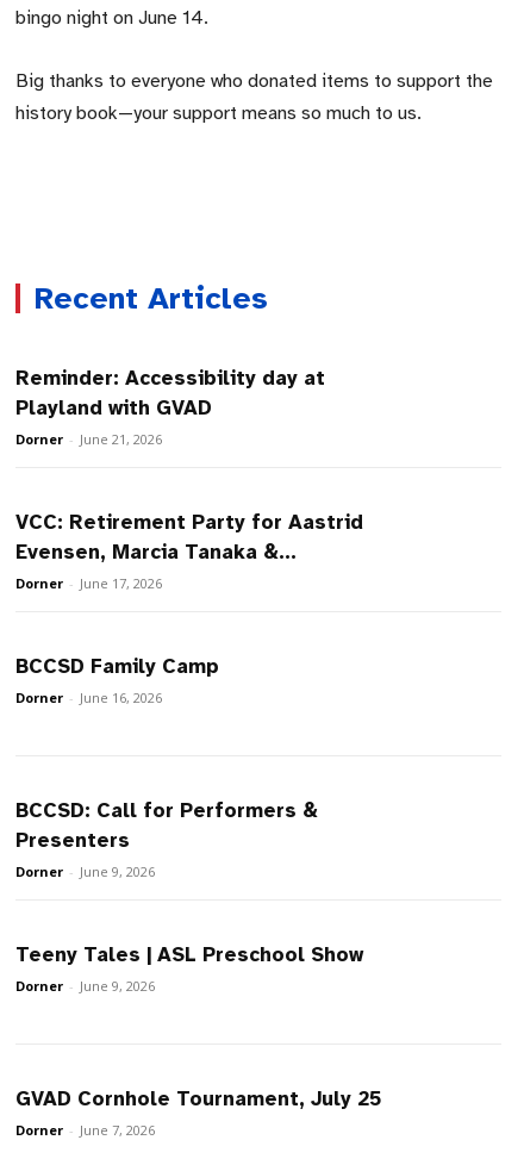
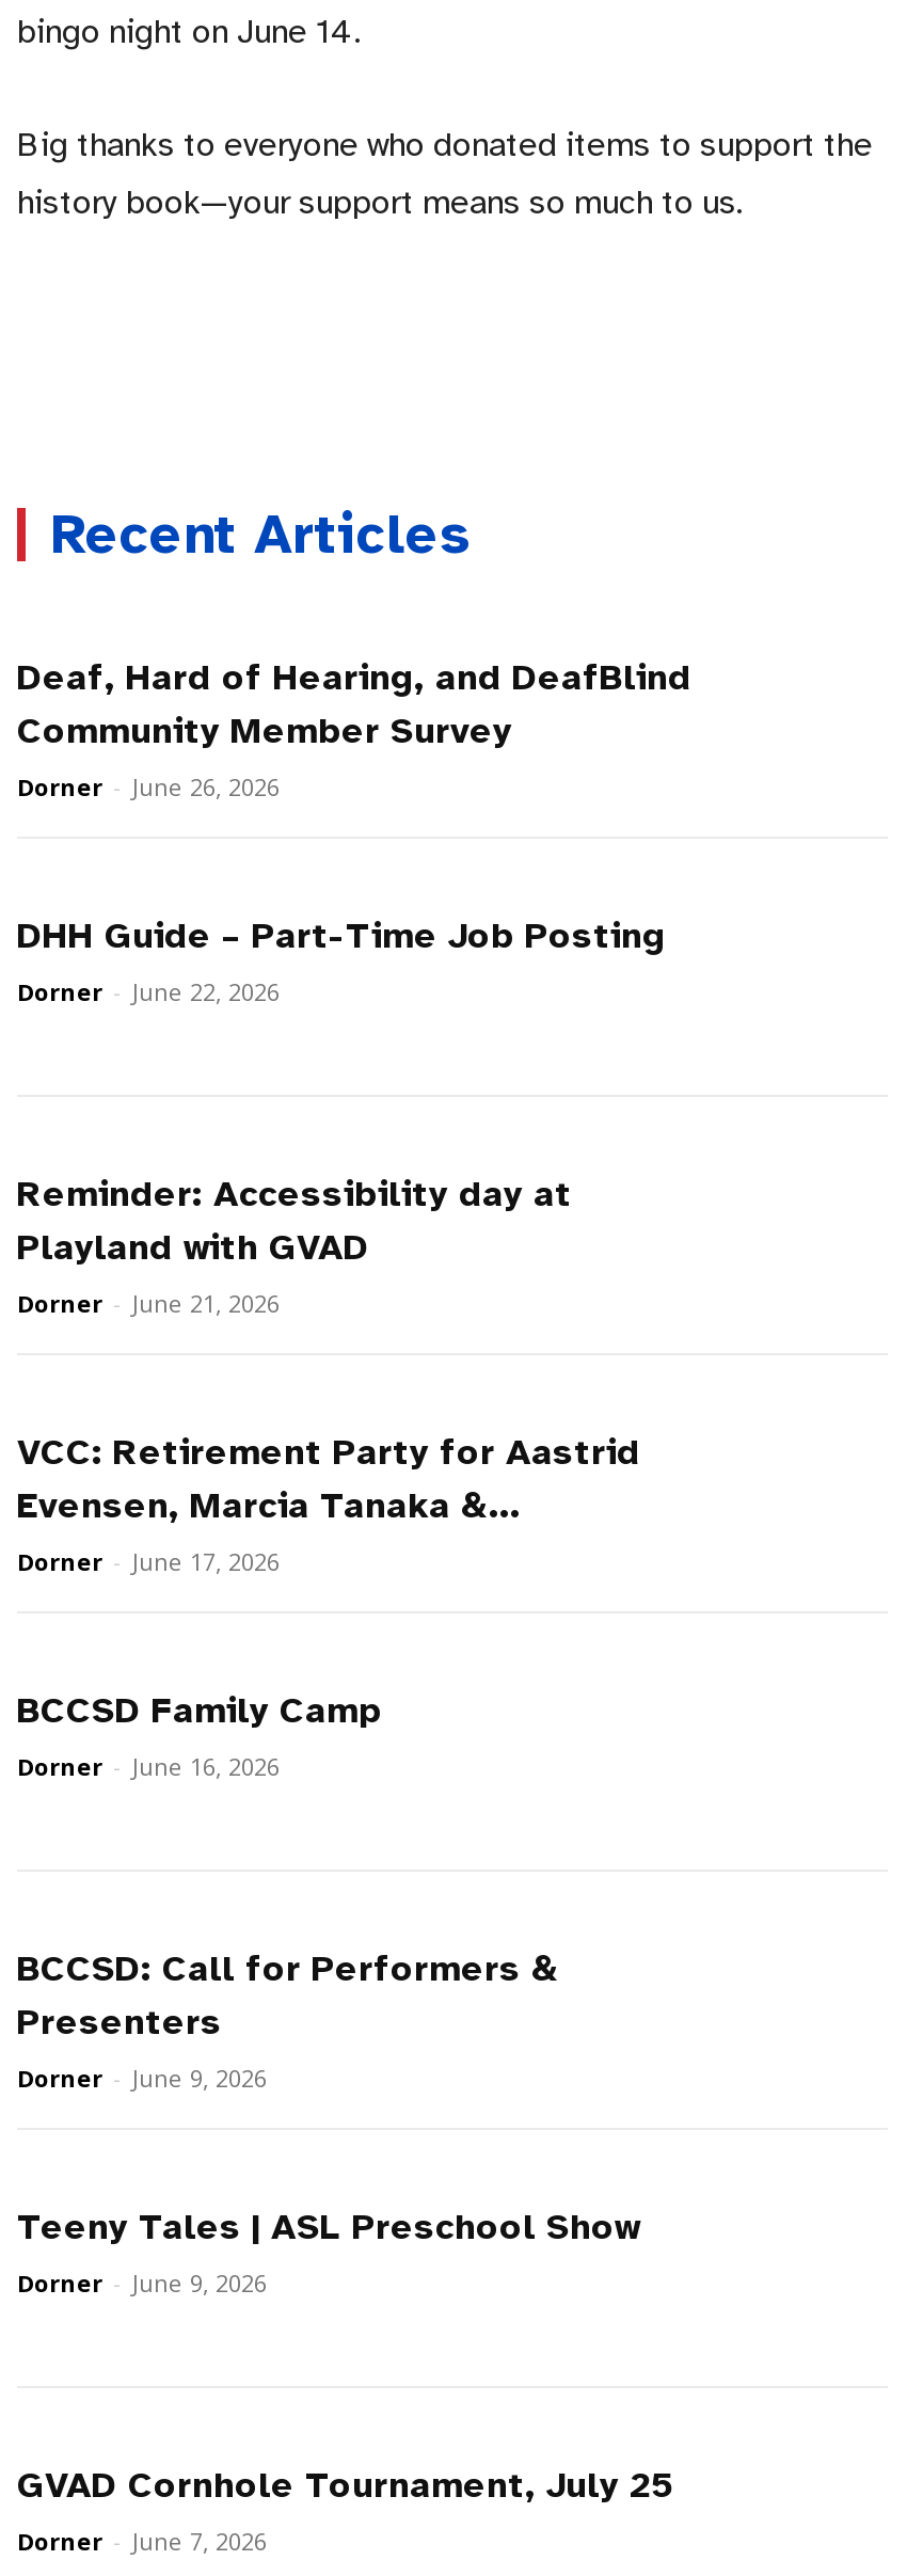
none -> [17,655,691,1007] Deaf, Hard of Hearing, and DeafBlind | Community Member Survey | Dorner - June 26, 2026 | DHH Guide – Part-Time Job Posting | Dorner - June 22, 2026

